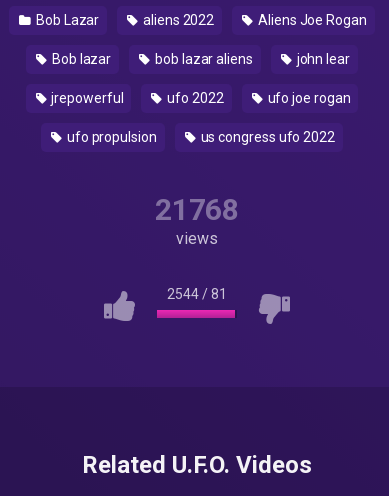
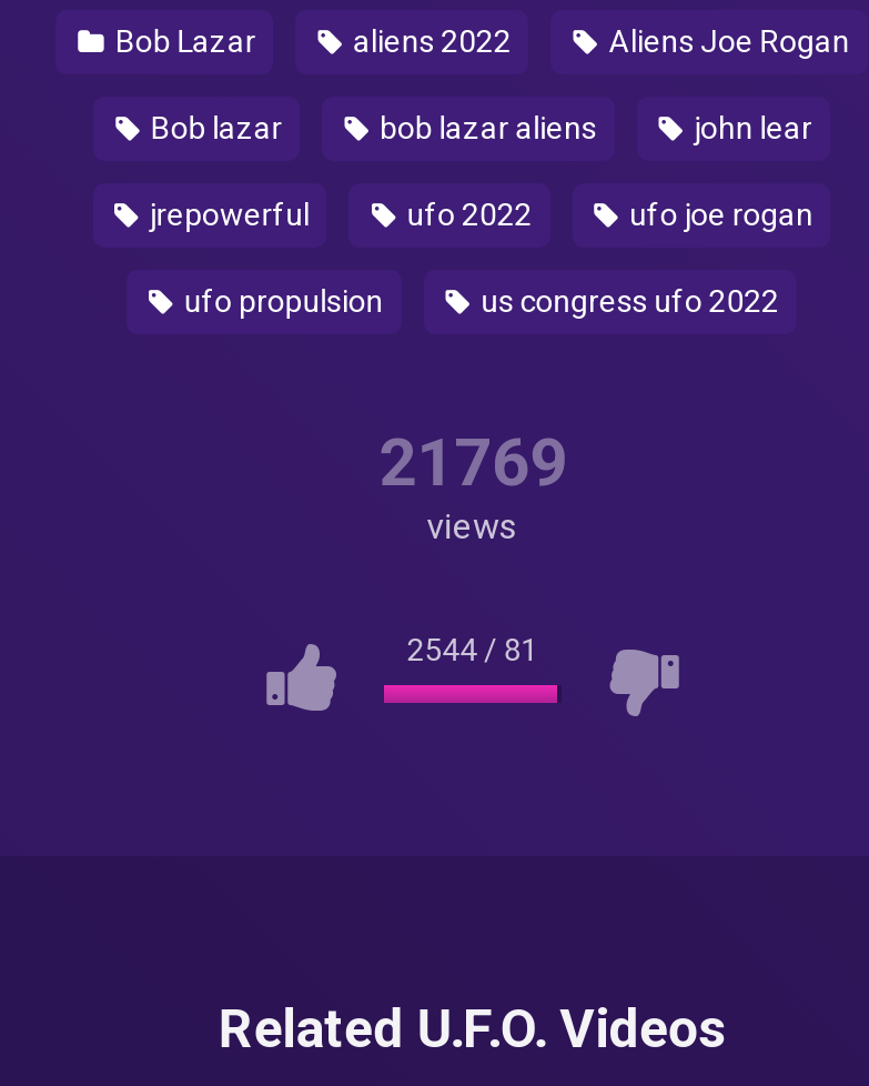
[155,192,239,227] 21768 -> [379,423,567,501] 21769

